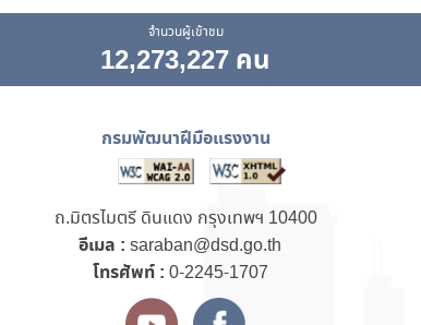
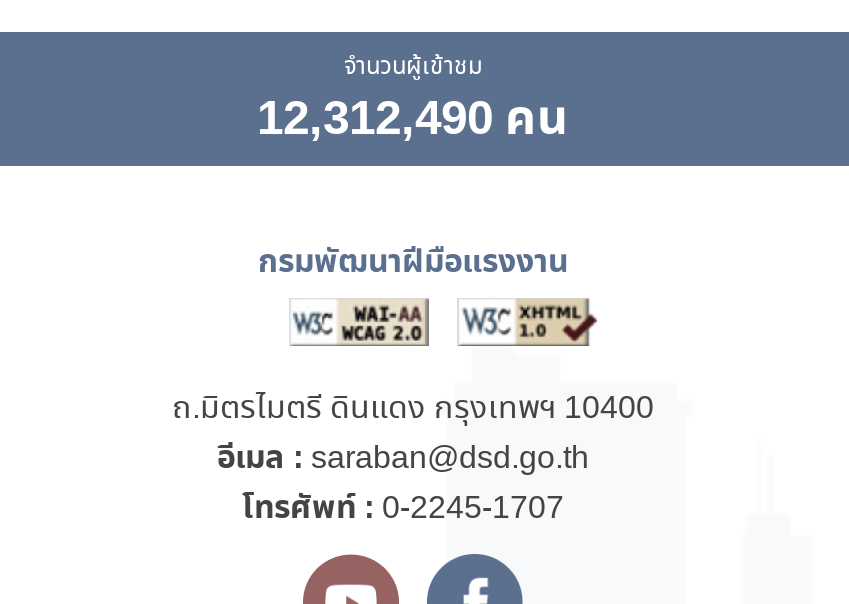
[100,41,270,81] 12,273,227 คน -> [257,84,569,156] 12,312,490 คน

